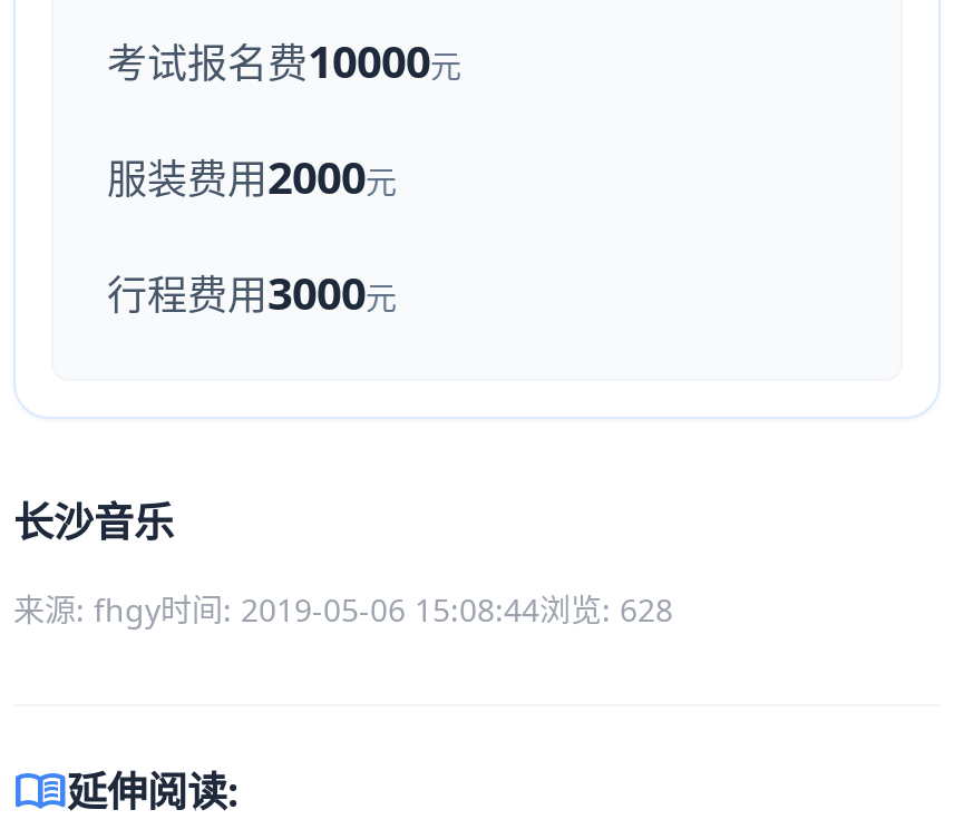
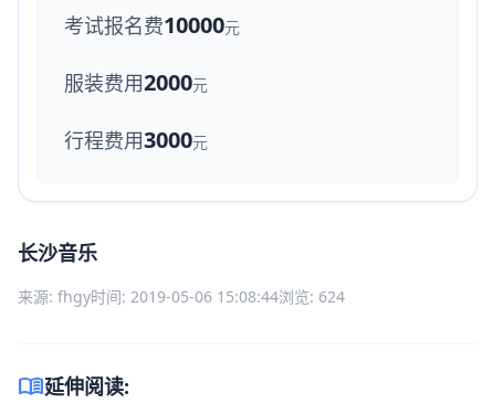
[13,588,673,631] 来源: fhgy时间: 2019-05-06 15:08:44浏览: 628 -> [18,286,345,307] 来源: fhgy时间: 2019-05-06 15:08:44浏览: 624

